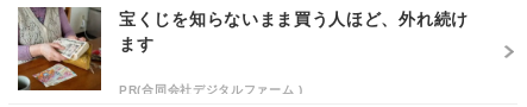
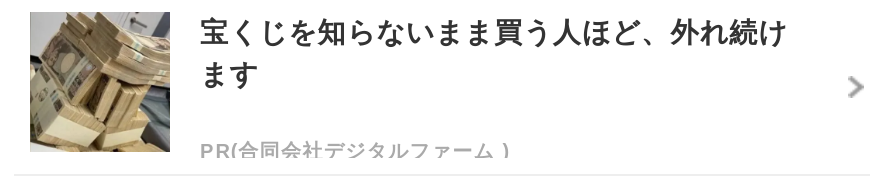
[17,7,102,92] [image] -> [28,12,172,154] [image]

